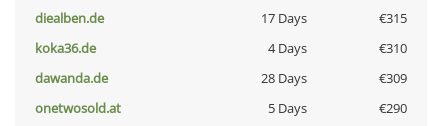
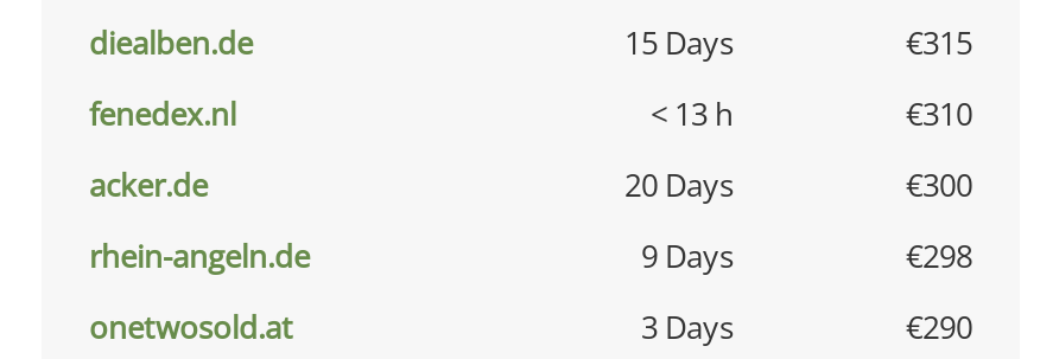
[260,8,306,26] 17 Days -> [624,20,734,63] 15 Days
[35,38,306,56] koka36.de | 4 Days -> [89,91,734,134] fenedex.nl | < 13 h
[35,68,407,86] dawanda.de | 28 Days | €309 -> [89,162,972,276] acker.de | 20 Days | €300 | rhein-angeln.de | 9 Days | €298
[267,98,306,116] 5 Days -> [641,304,734,347] 3 Days

